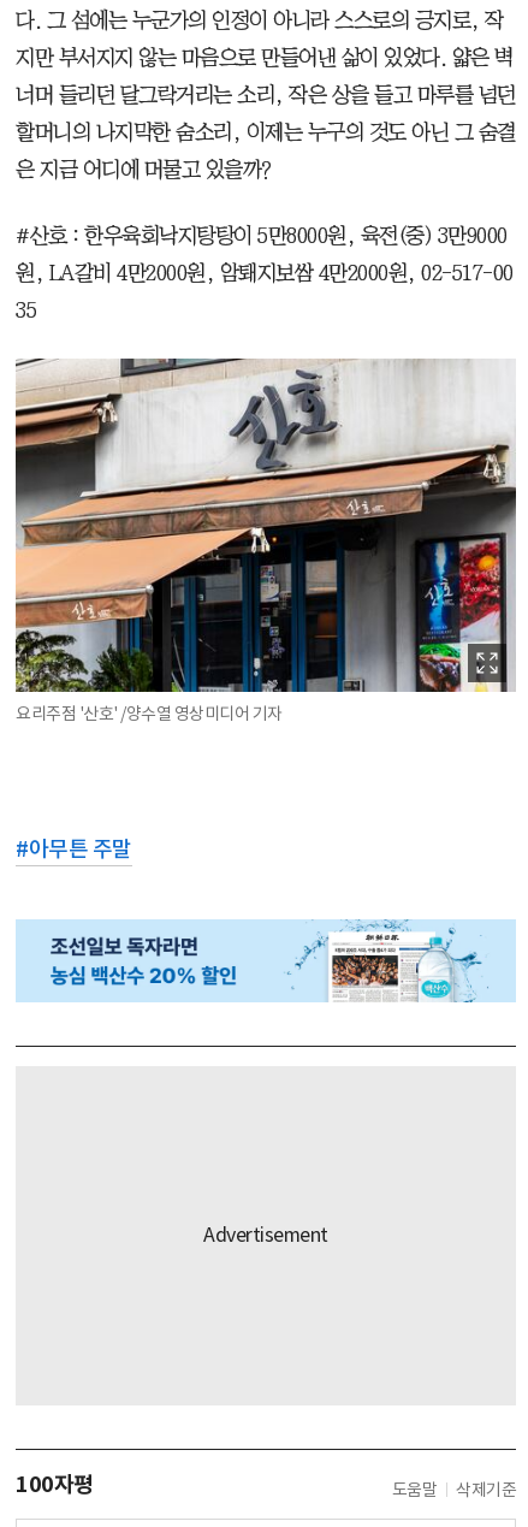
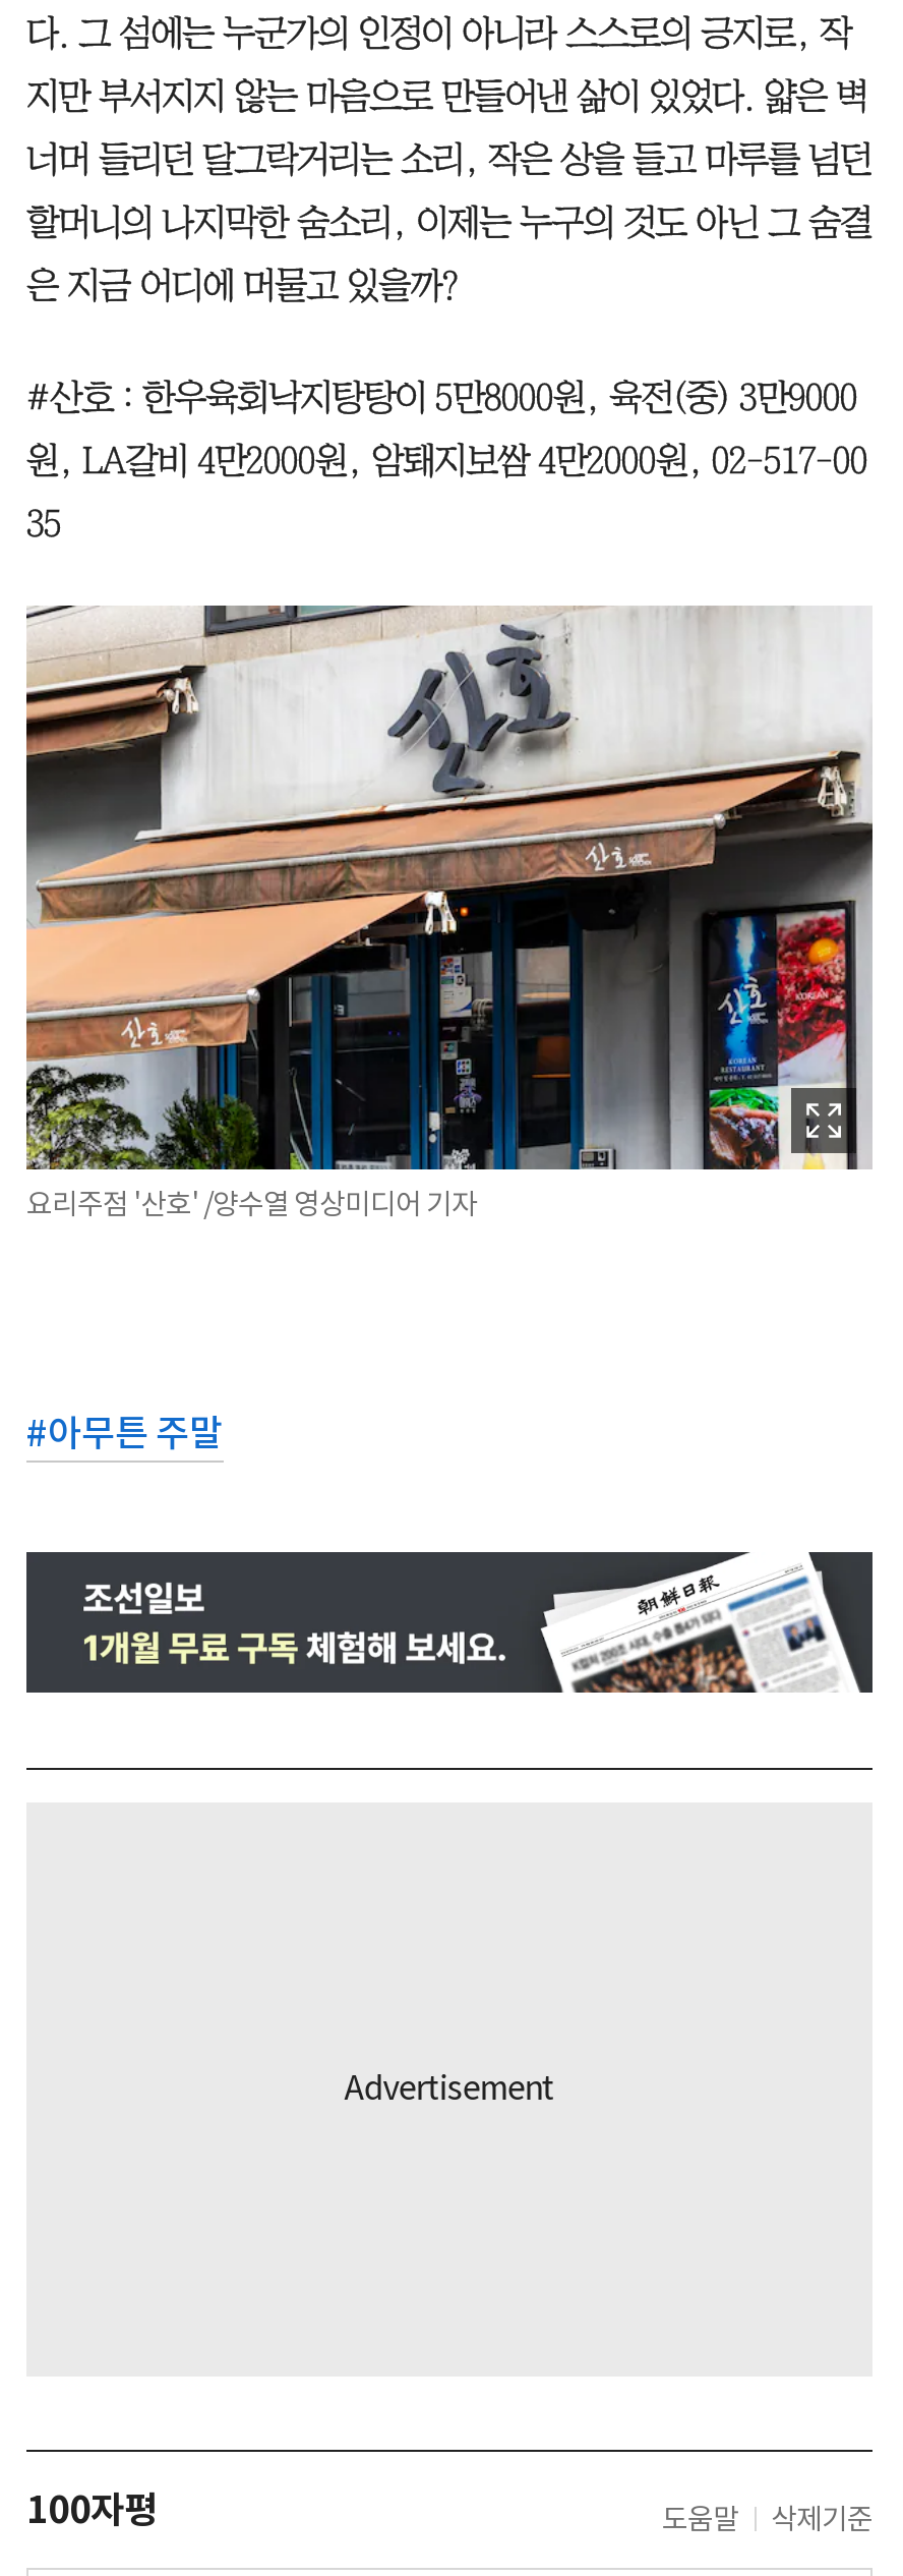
[16,918,516,1004] [image] -> [24,1550,875,1695] [image]

